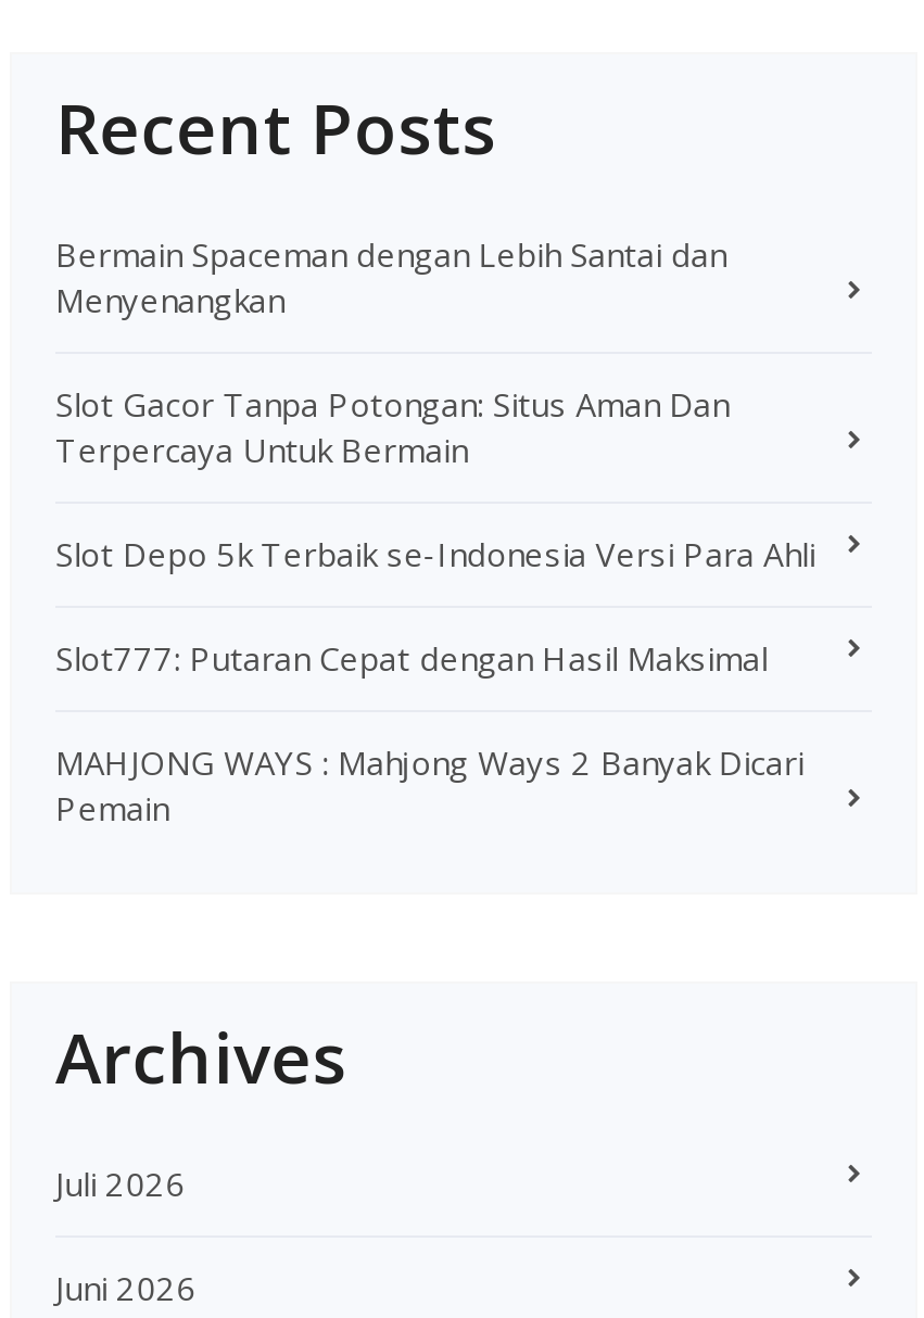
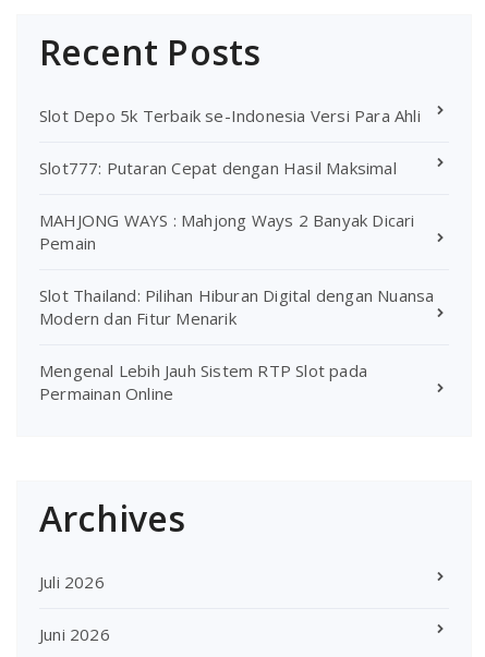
[55,231,729,470] Bermain Spaceman dengan Lebih Santai dan | Menyenangkan | Slot Gacor Tanpa Potongan: Situs Aman Dan | Terpercaya Untuk Bermain -> none
moved [55,531,815,829] -> [39,104,420,253]: Slot Depo 5k Terbaik se-Indonesia Versi Para Ahli | Slot777: Putaran Cepat dengan Hasil Maksimal | MAHJONG WAYS : Mahjong Ways 2 Banyak Dicari | Pemain
none -> [39,284,434,404] Slot Thailand: Pilihan Hiburan Digital dengan Nuansa | Modern dan Fitur Menarik | Mengenal Lebih Jauh Sistem RTP Slot pada | Permainan Online

